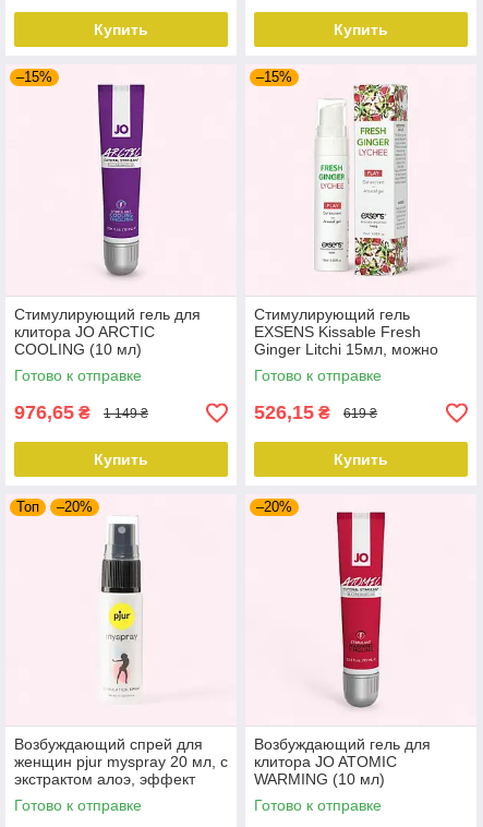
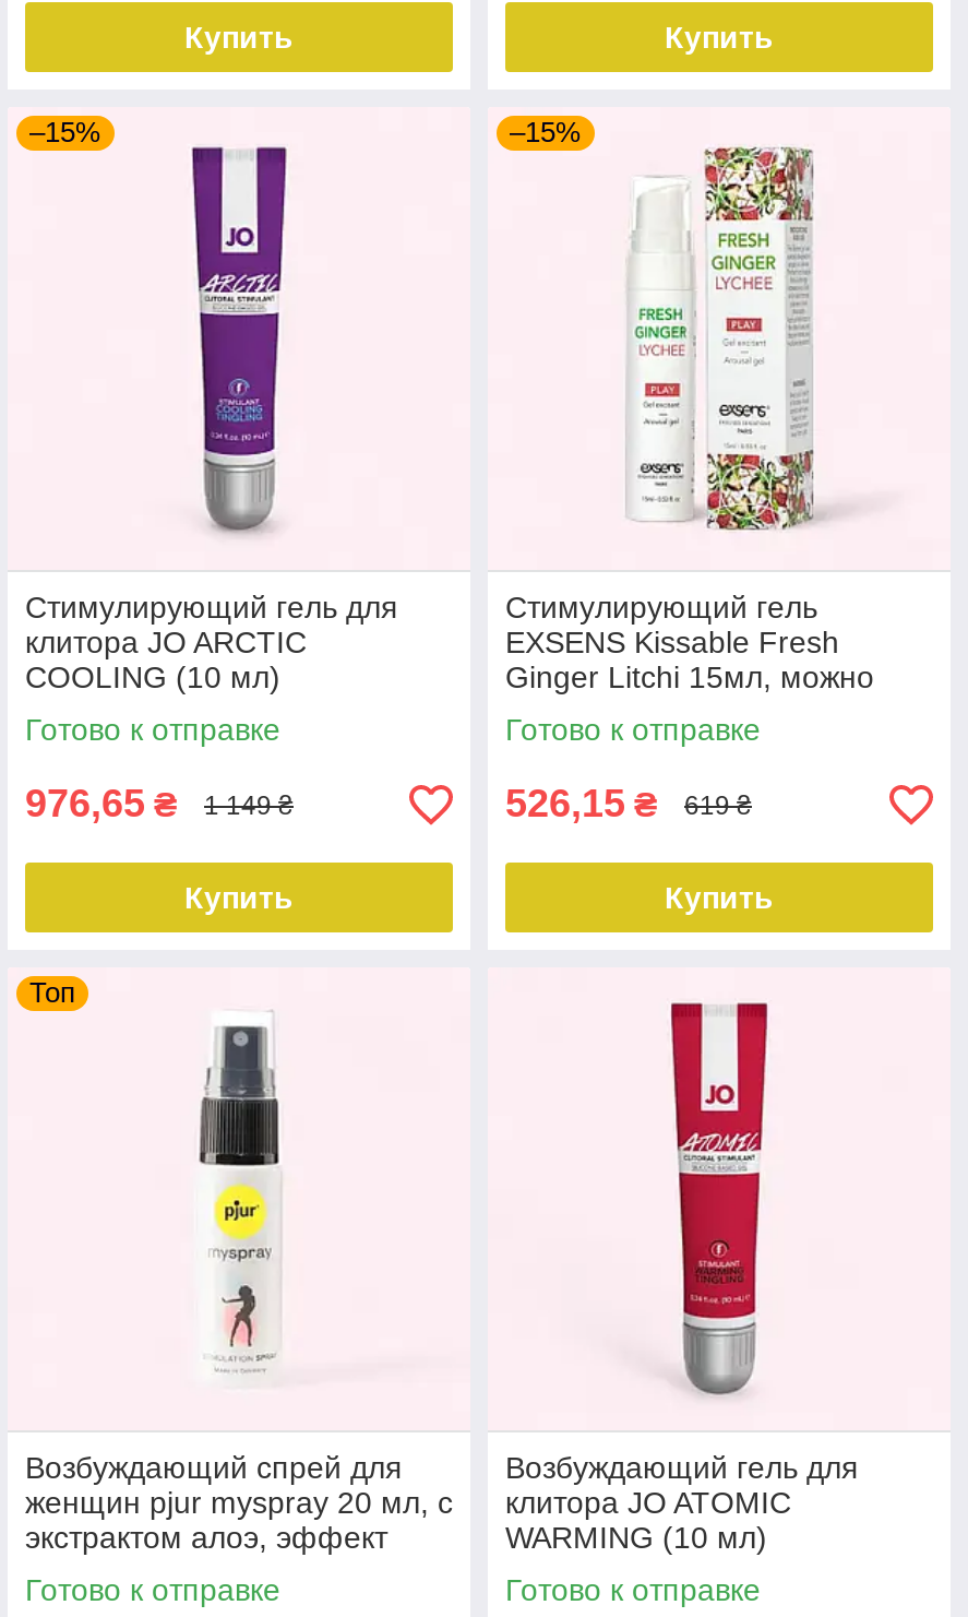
[57,499,93,515] –20% -> none
[256,499,292,515] –20% -> none

